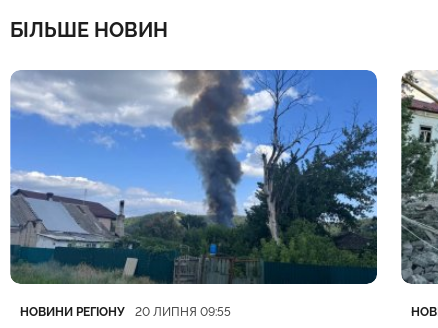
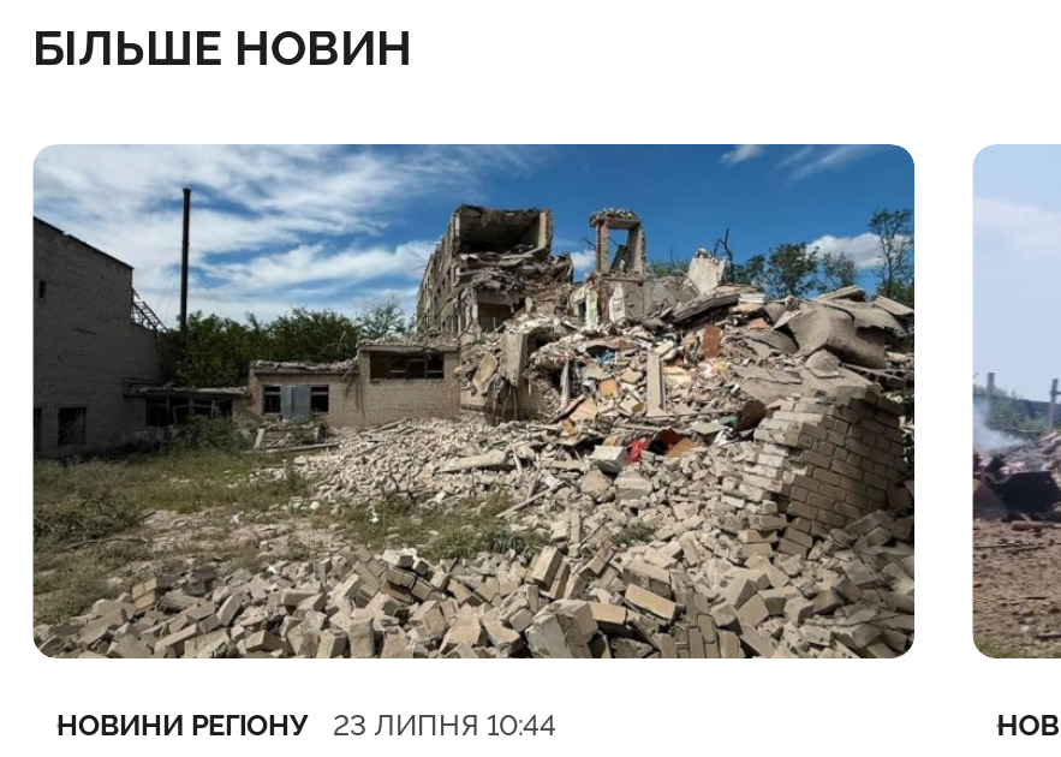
[10,70,378,319] [image] | 20 ЛИПНЯ 09:55 -> [30,144,917,742] [image] | 23 ЛИПНЯ 10:44
[400,70,435,284] [image] -> [972,144,1054,658] [image]

